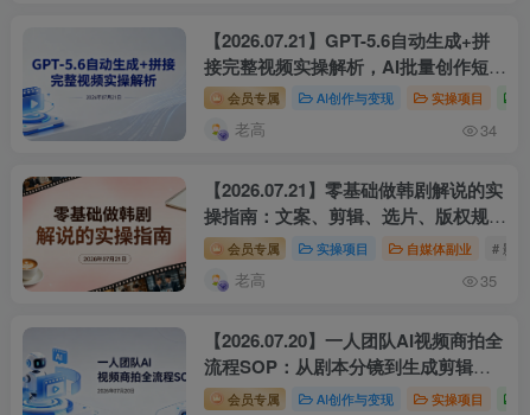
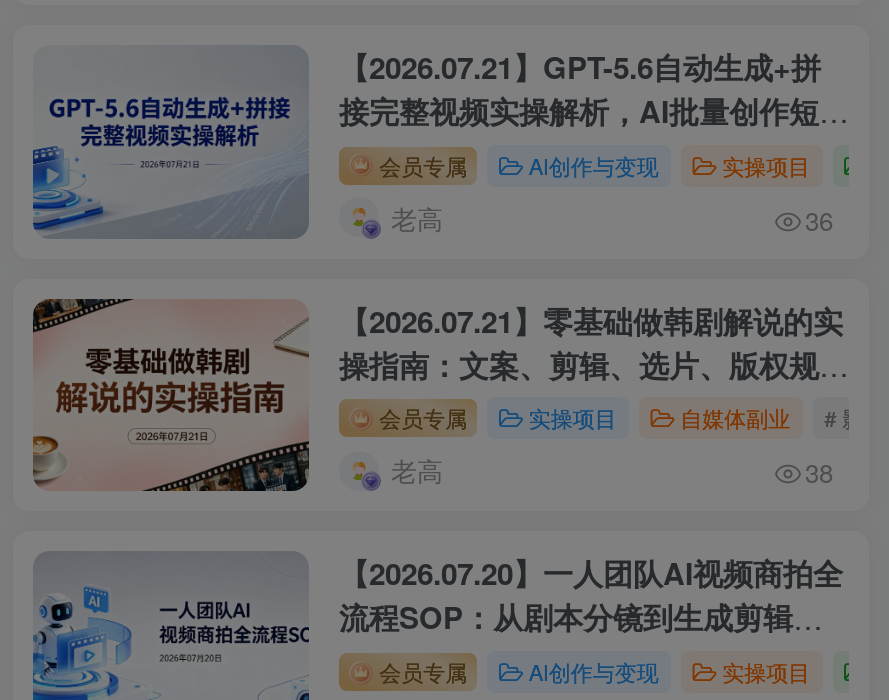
[480,119,497,142] 34 -> [805,201,833,239] 36
[480,269,497,292] 35 -> [805,454,833,492] 38

